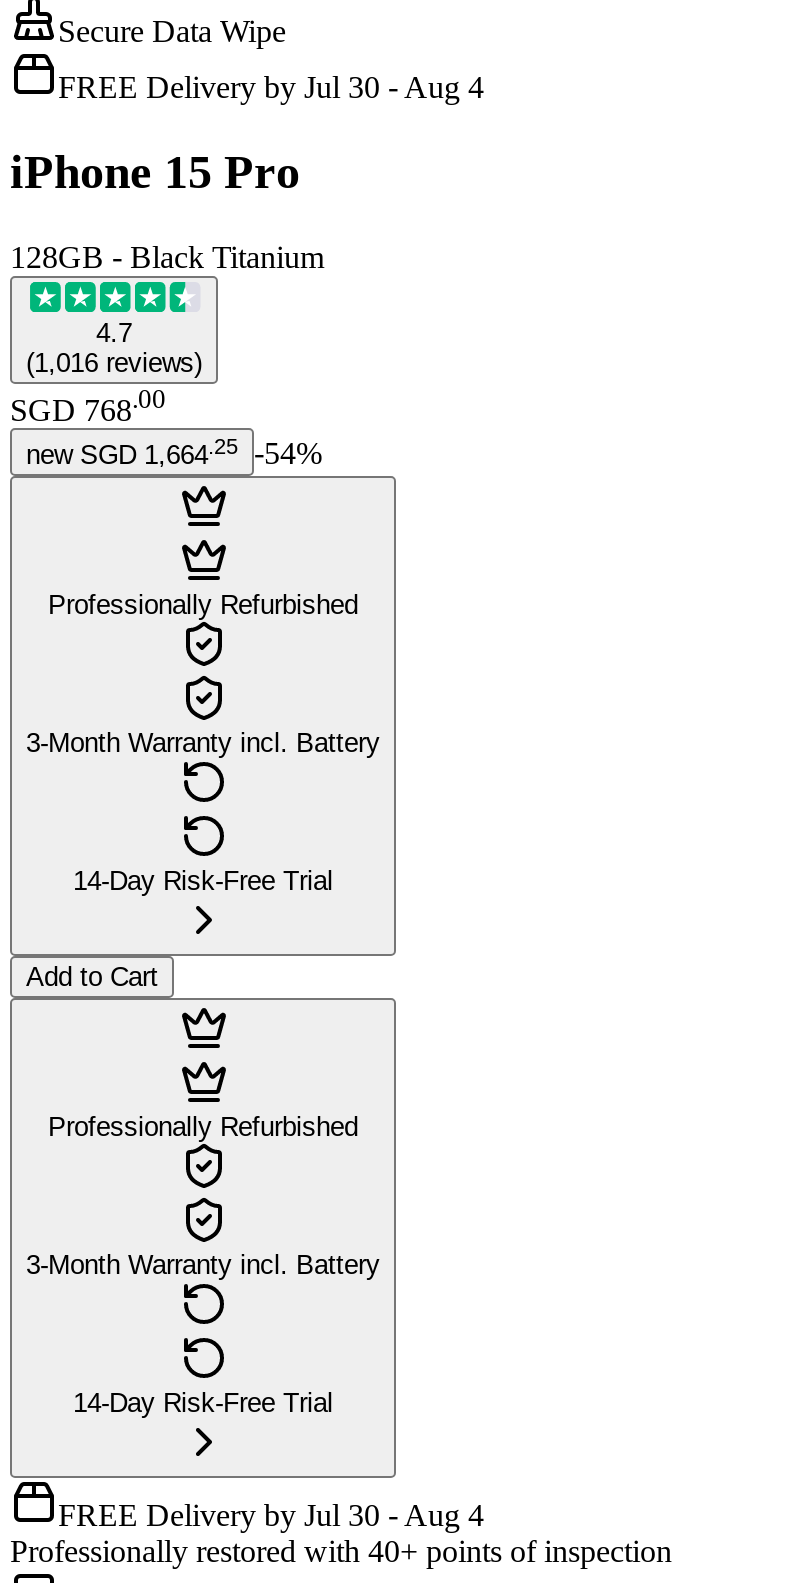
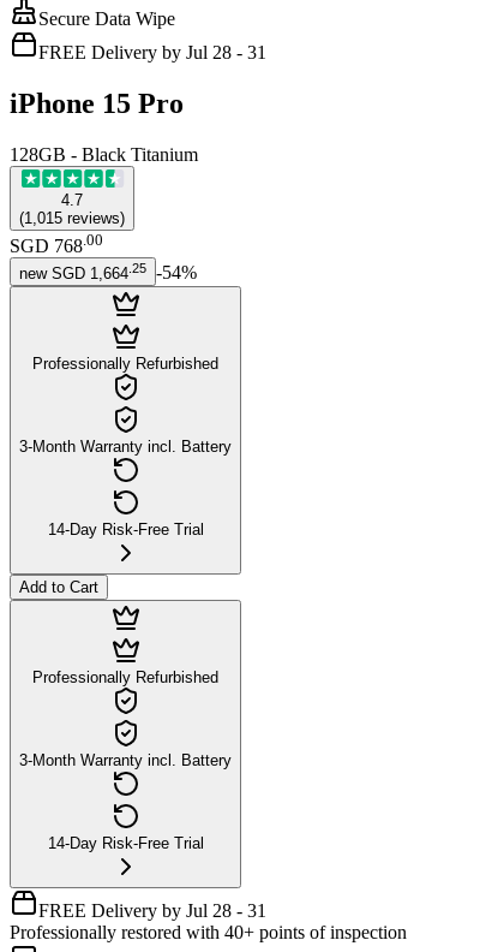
[58,70,484,104] FREE Delivery by Jul 30 - Aug 4 -> [38,42,266,62] FREE Delivery by Jul 28 - 31
[26,348,202,378] (1,016 reviews) -> [19,209,125,227] (1,015 reviews)
[58,1498,484,1532] FREE Delivery by Jul 30 - Aug 4 -> [38,900,266,921] FREE Delivery by Jul 28 - 31

